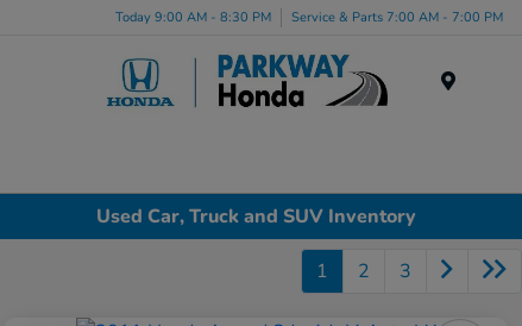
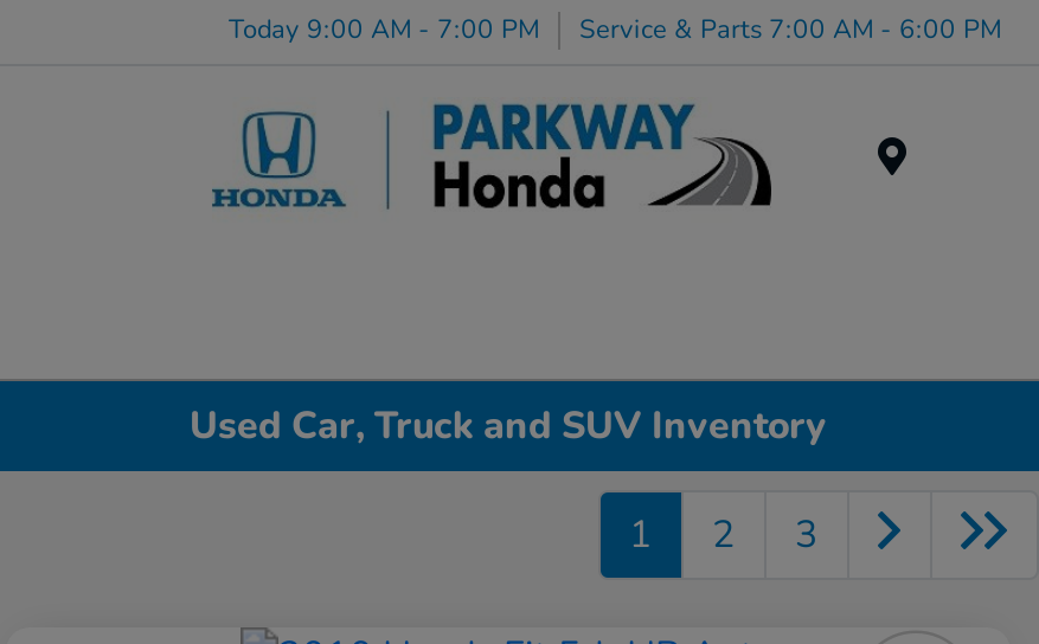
[115,8,271,26] Today 9:00 AM - 8:30 PM -> [229,11,539,46] Today 9:00 AM - 7:00 PM
[291,8,503,26] Service & Parts 7:00 AM - 7:00 PM -> [579,11,1001,46] Service & Parts 7:00 AM - 6:00 PM

